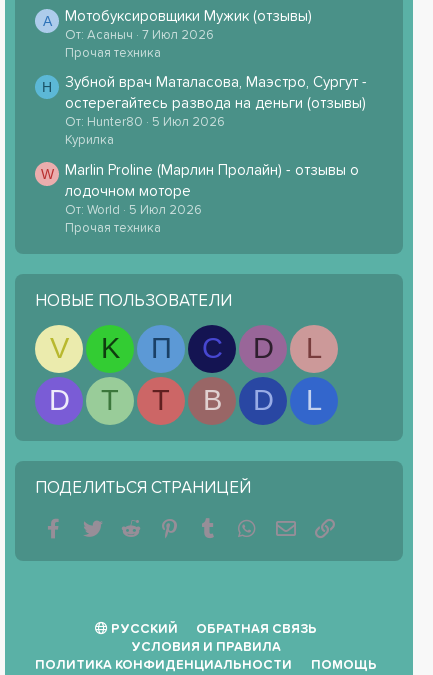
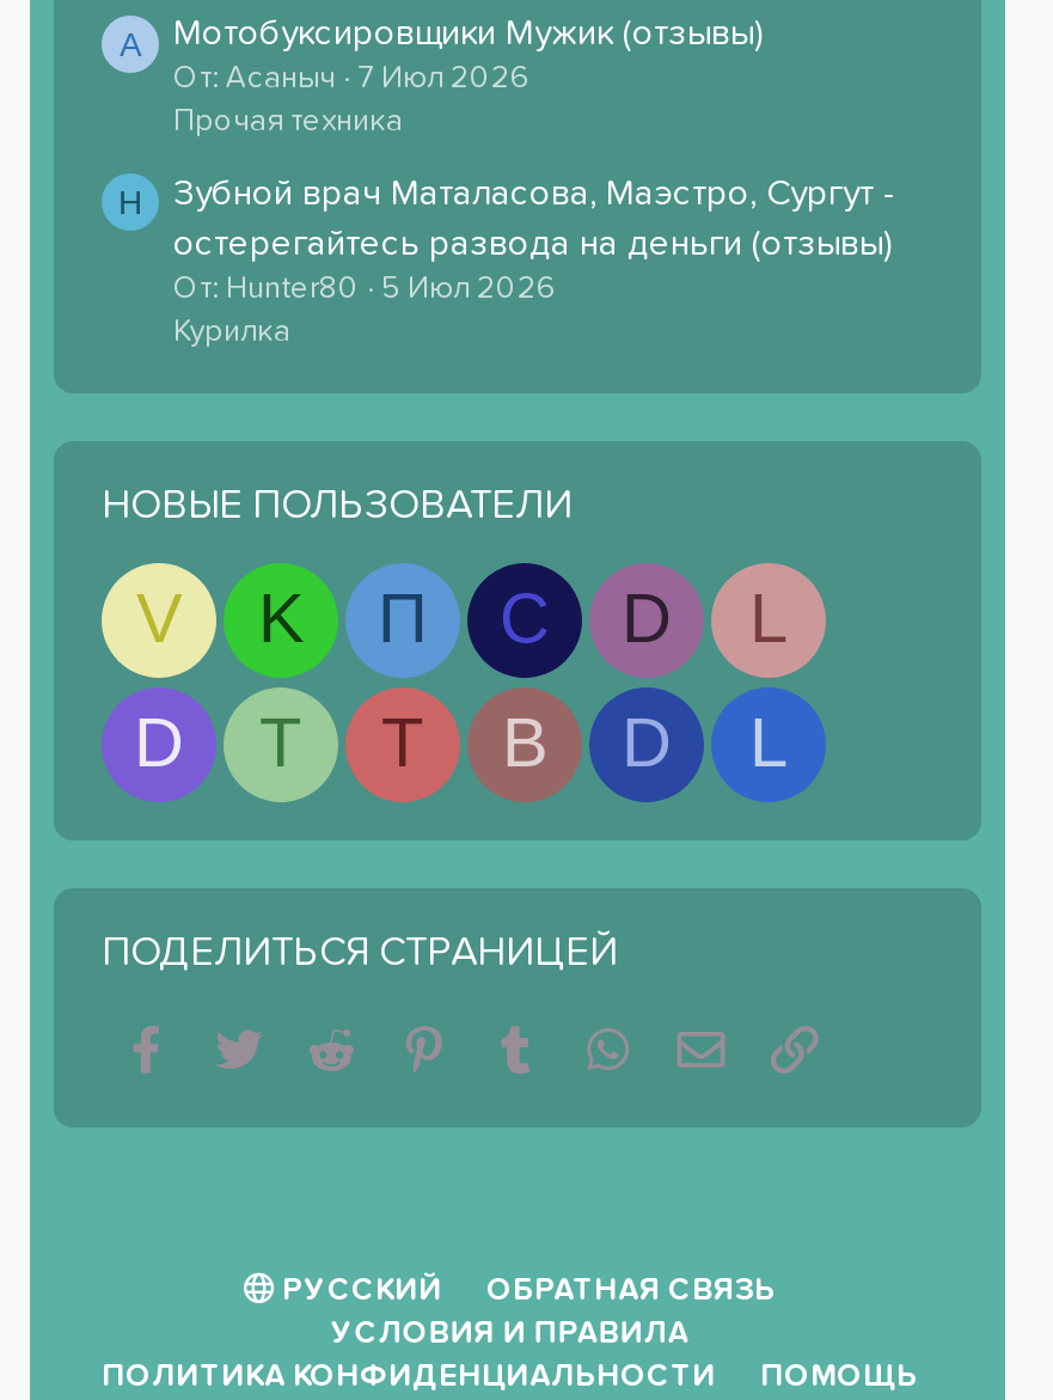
[40,163,359,235] W | Marlin Proline (Марлин Пролайн) - отзывы о | лодочном моторе | От: World | 5 Июл 2026 | Прочая техника -> none

